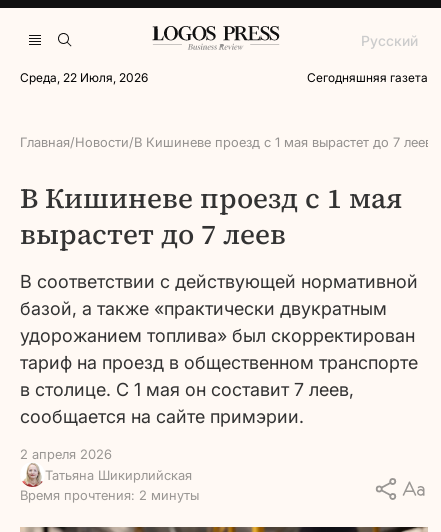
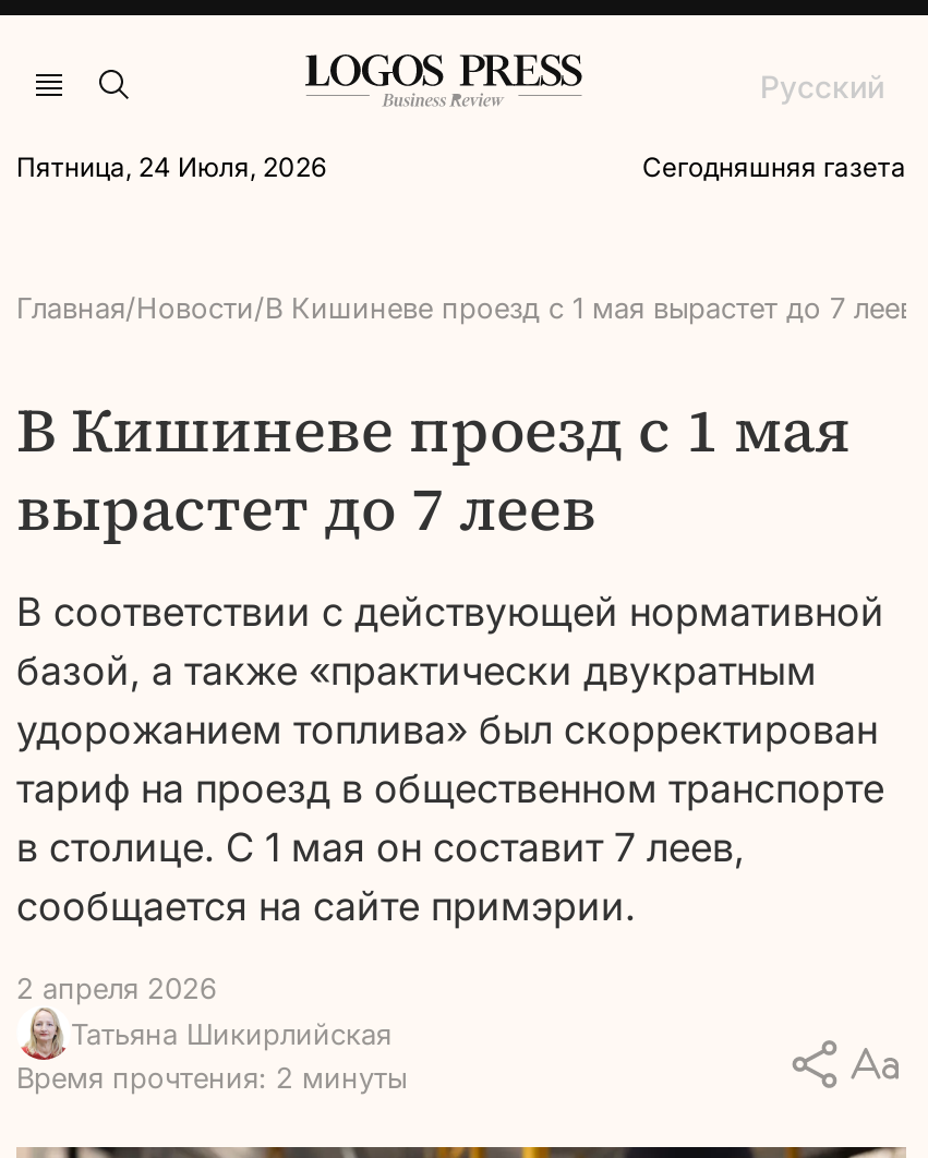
[20,70,148,85] Среда, 22 Июля, 2026 -> [16,150,326,183] Пятница, 24 Июля, 2026

